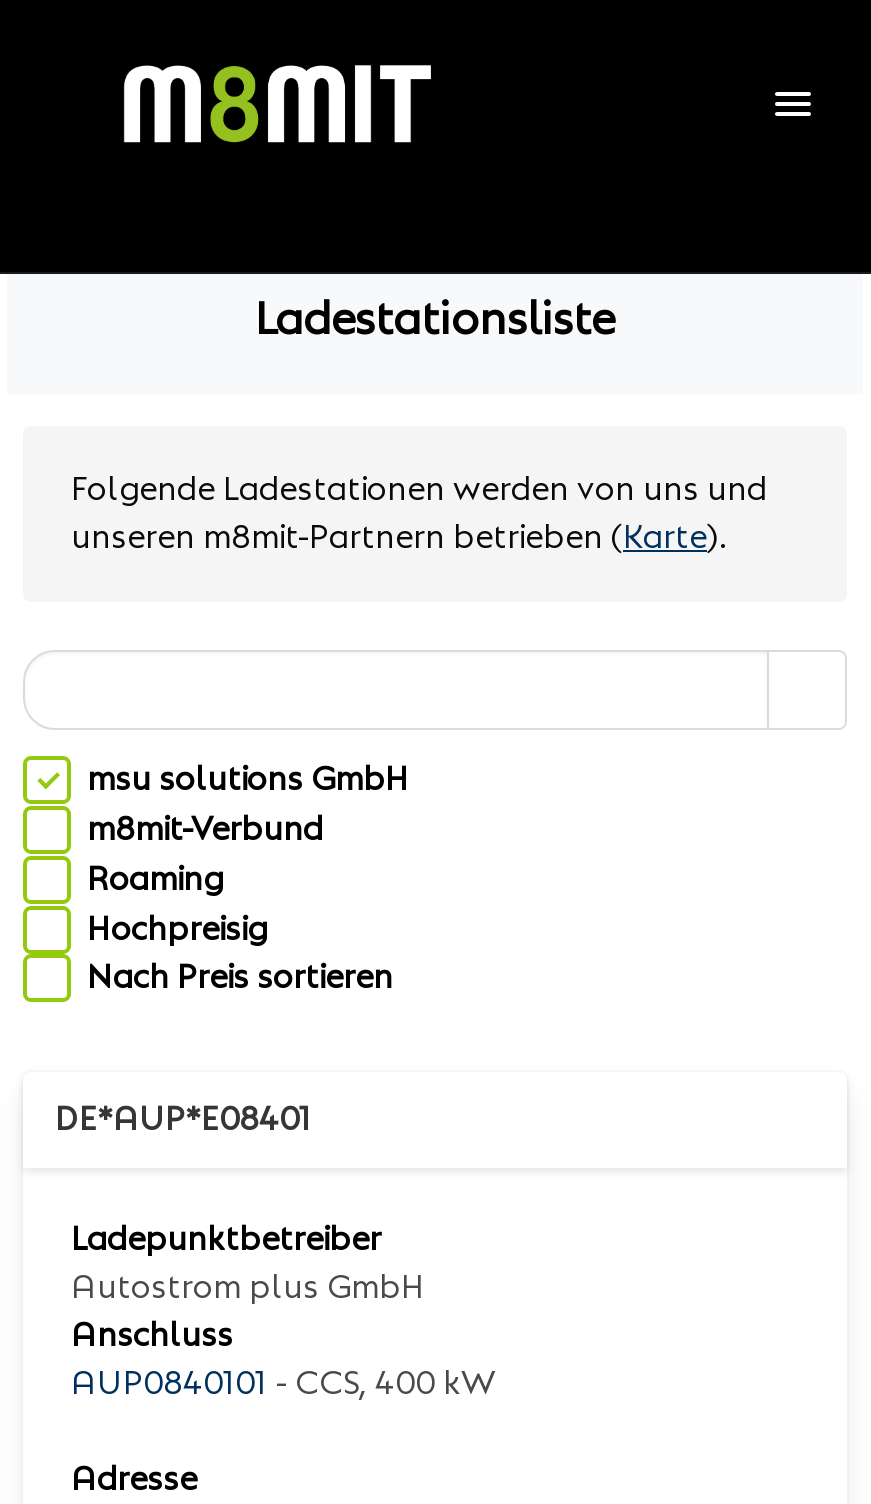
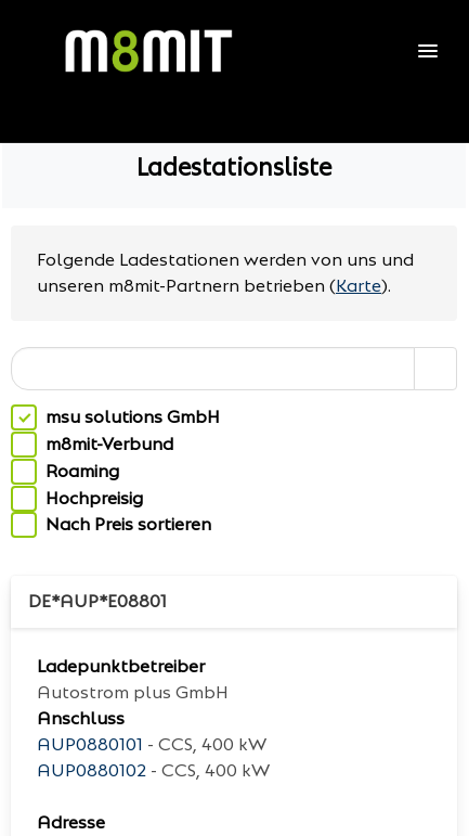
[55,1101,311,1135] DE*AUP*E08401 -> [28,592,167,610] DE*AUP*E08801
[71,1365,495,1399] AUP0840101 - CCS, 400 kW -> [37,735,270,779] AUP0880101 - CCS, 400 kW | AUP0880102 - CCS, 400 kW

